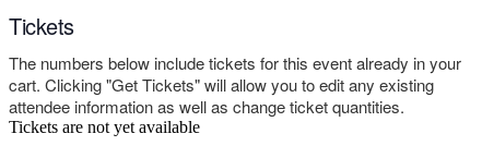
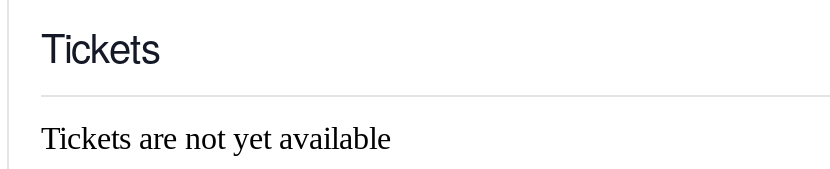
[9,51,461,117] The numbers below include tickets for this event already in your | cart. Clicking "Get Tickets" will allow you to edit any existing | attendee information as well as change ticket quantities. -> none

